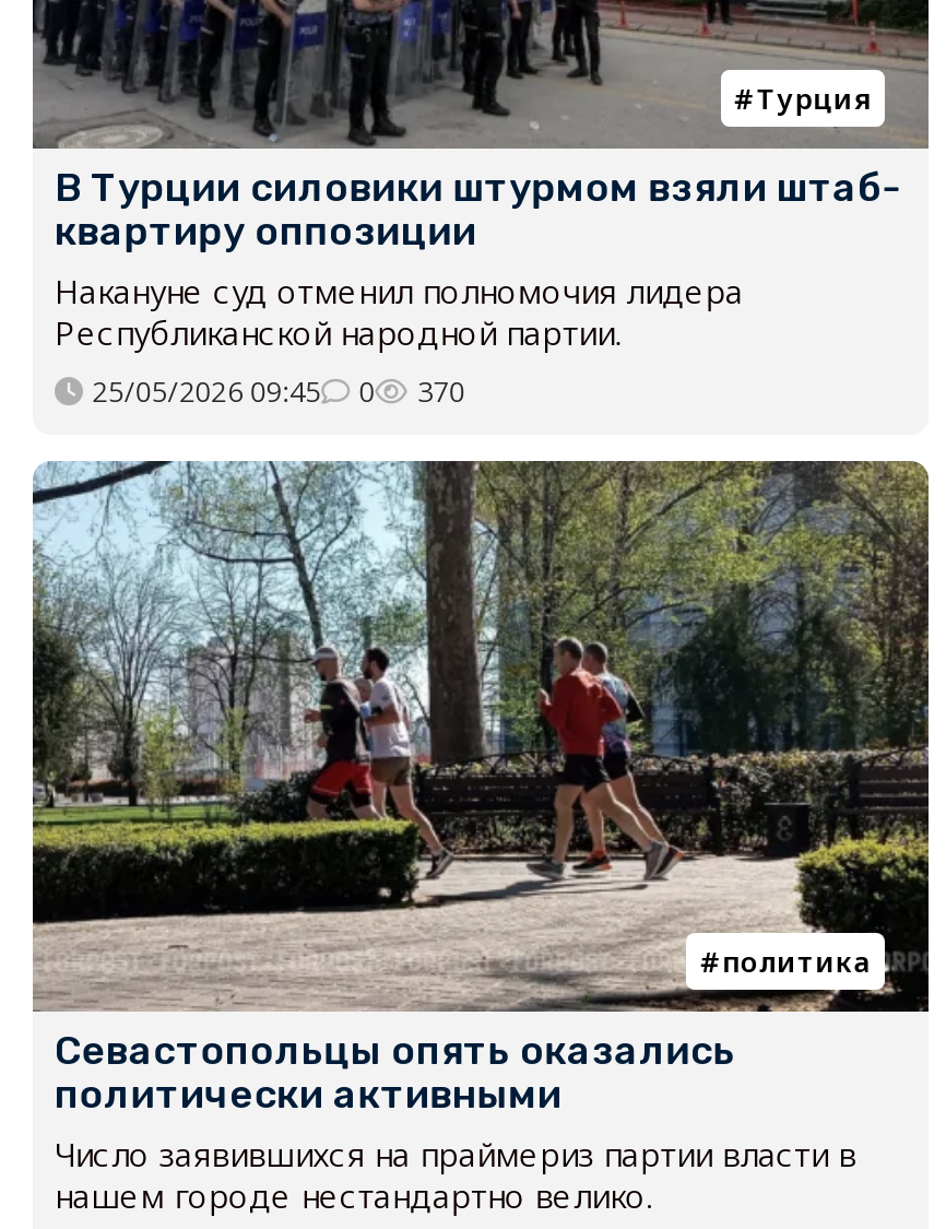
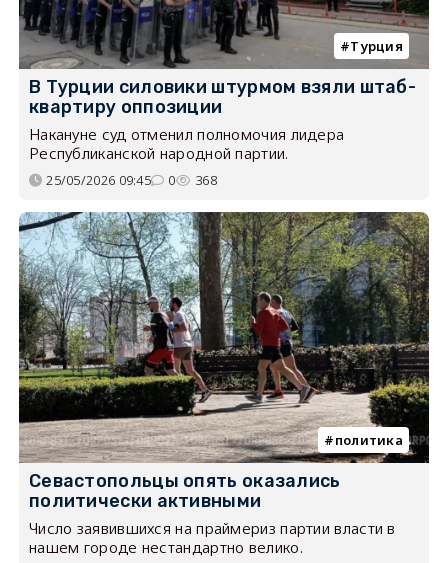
[92,373,465,412] 25/05/2026 09:45 0 370 -> [46,170,217,188] 25/05/2026 09:45 0 368

